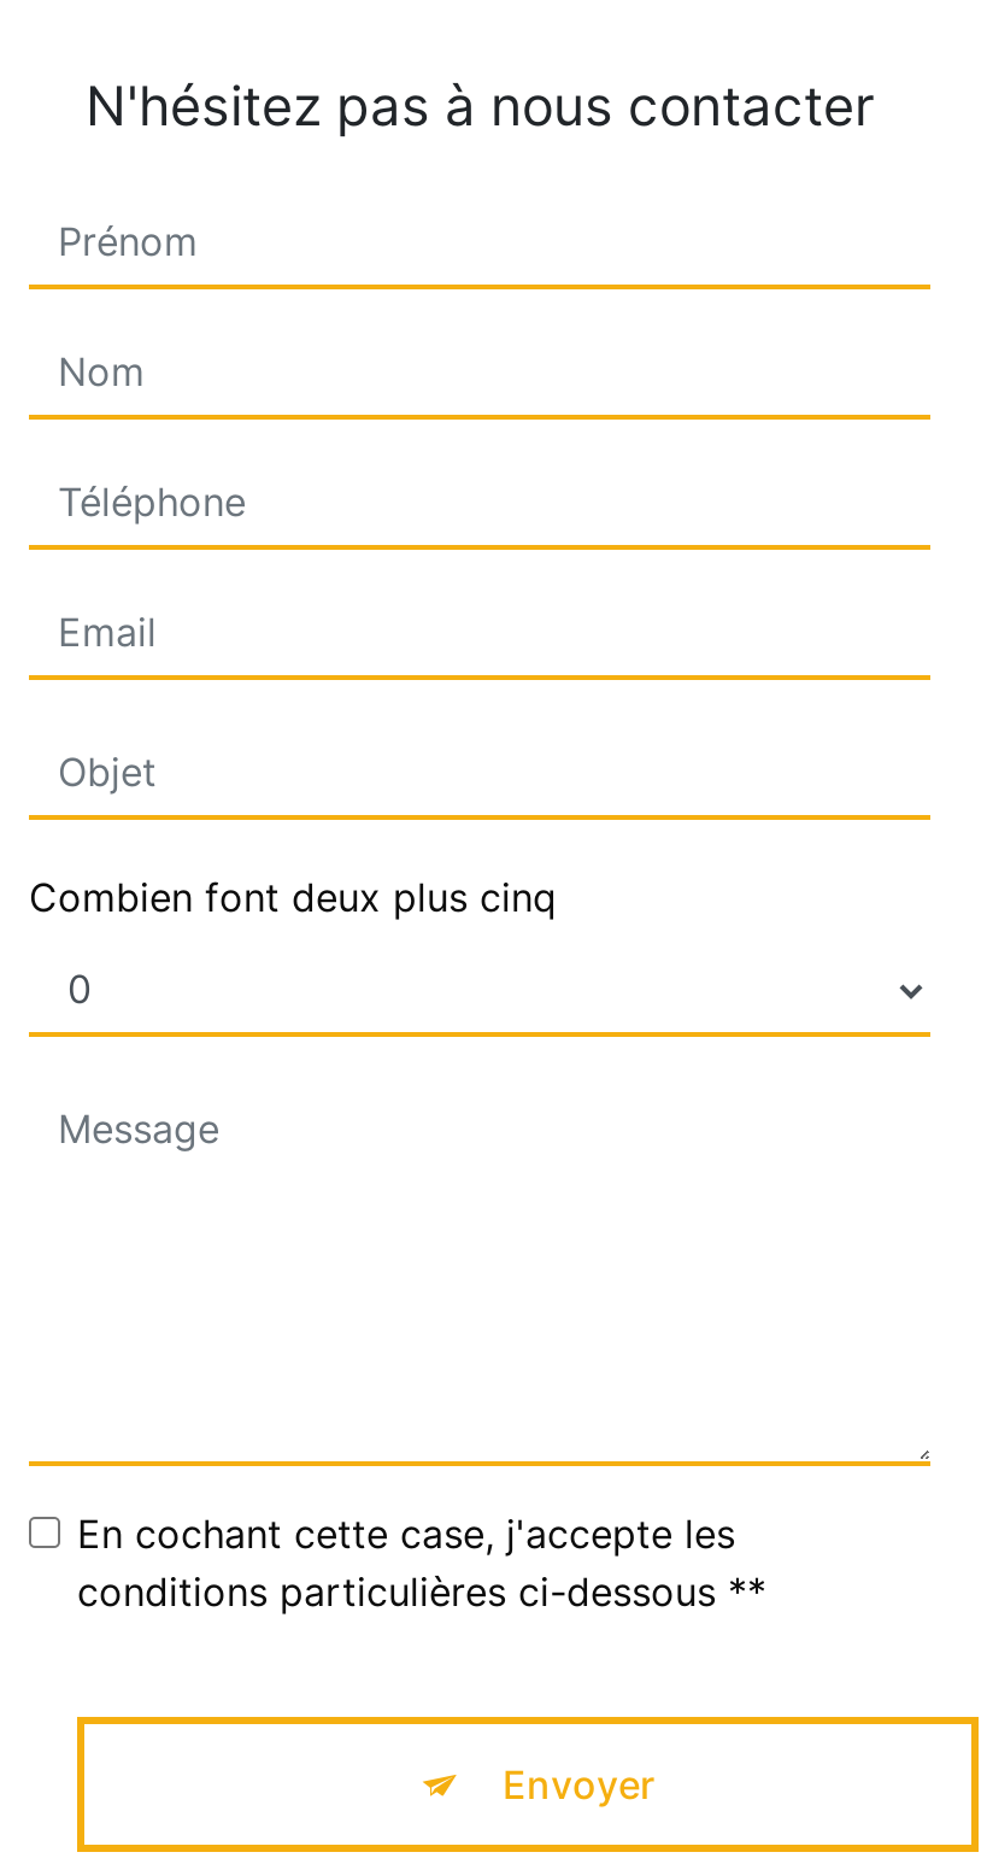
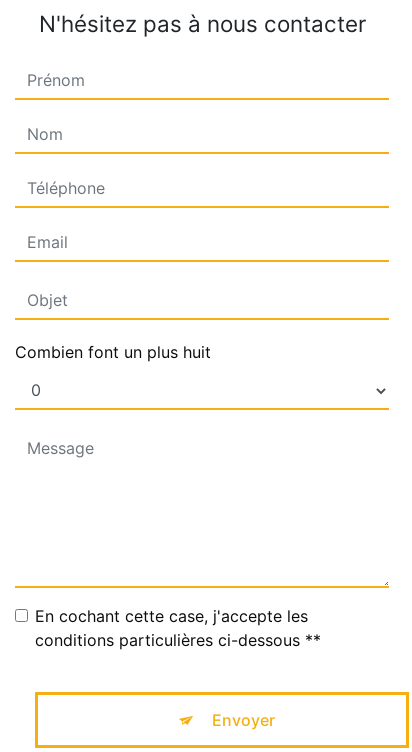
[29,874,557,922] Combien font deux plus cinq -> [15,342,211,362] Combien font un plus huit

